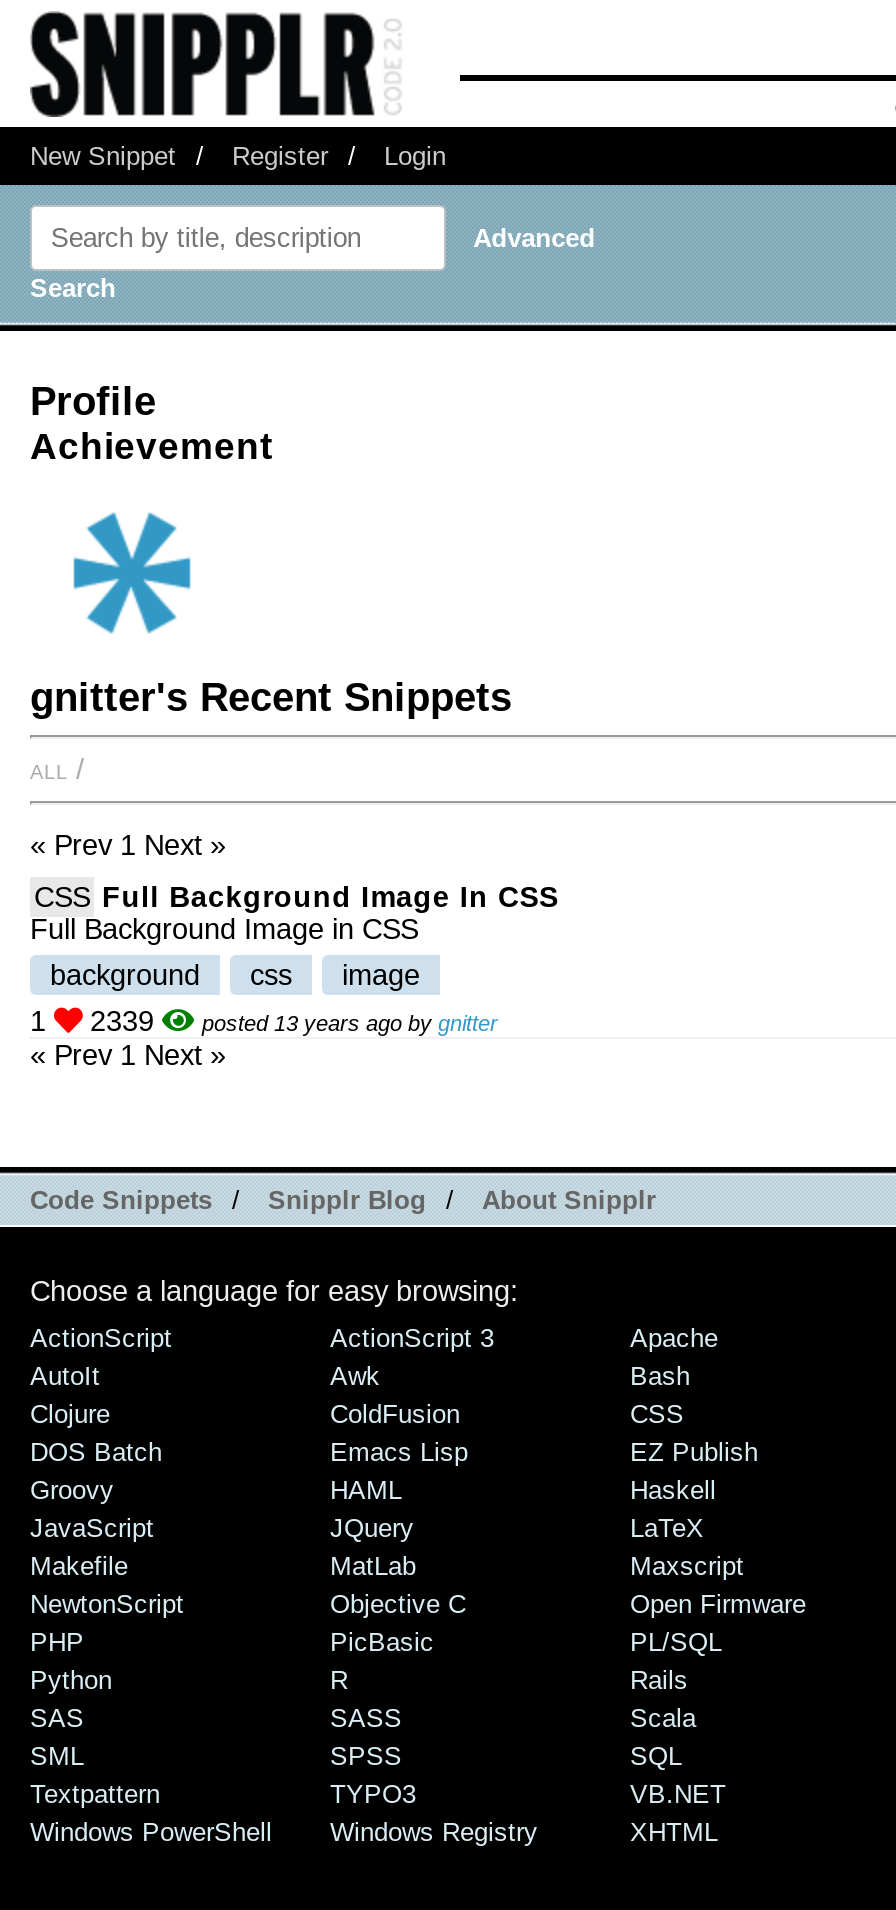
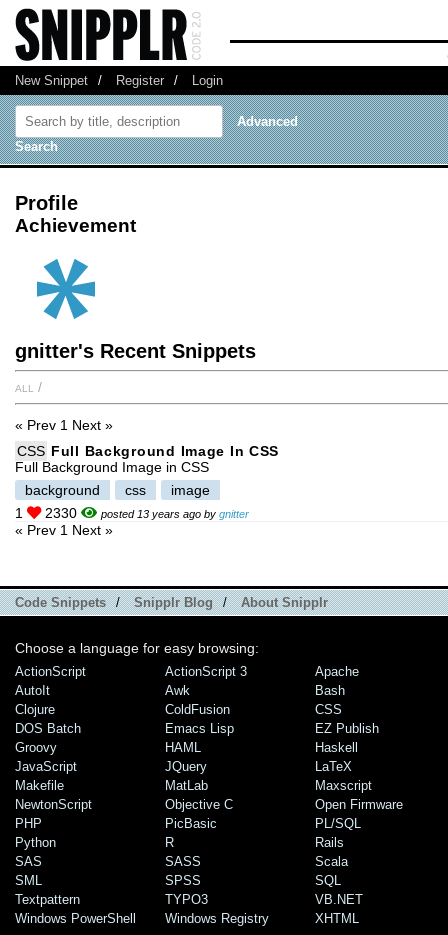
[30,1004,498,1036] 1 2339 posted 13 years ago by gnitter -> [15,505,249,521] 1 2330 posted 13 years ago by gnitter

